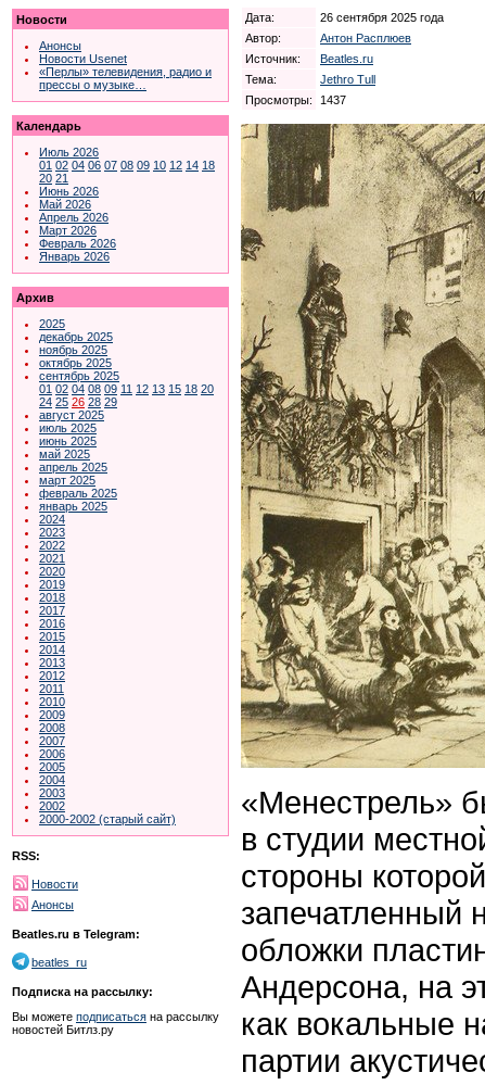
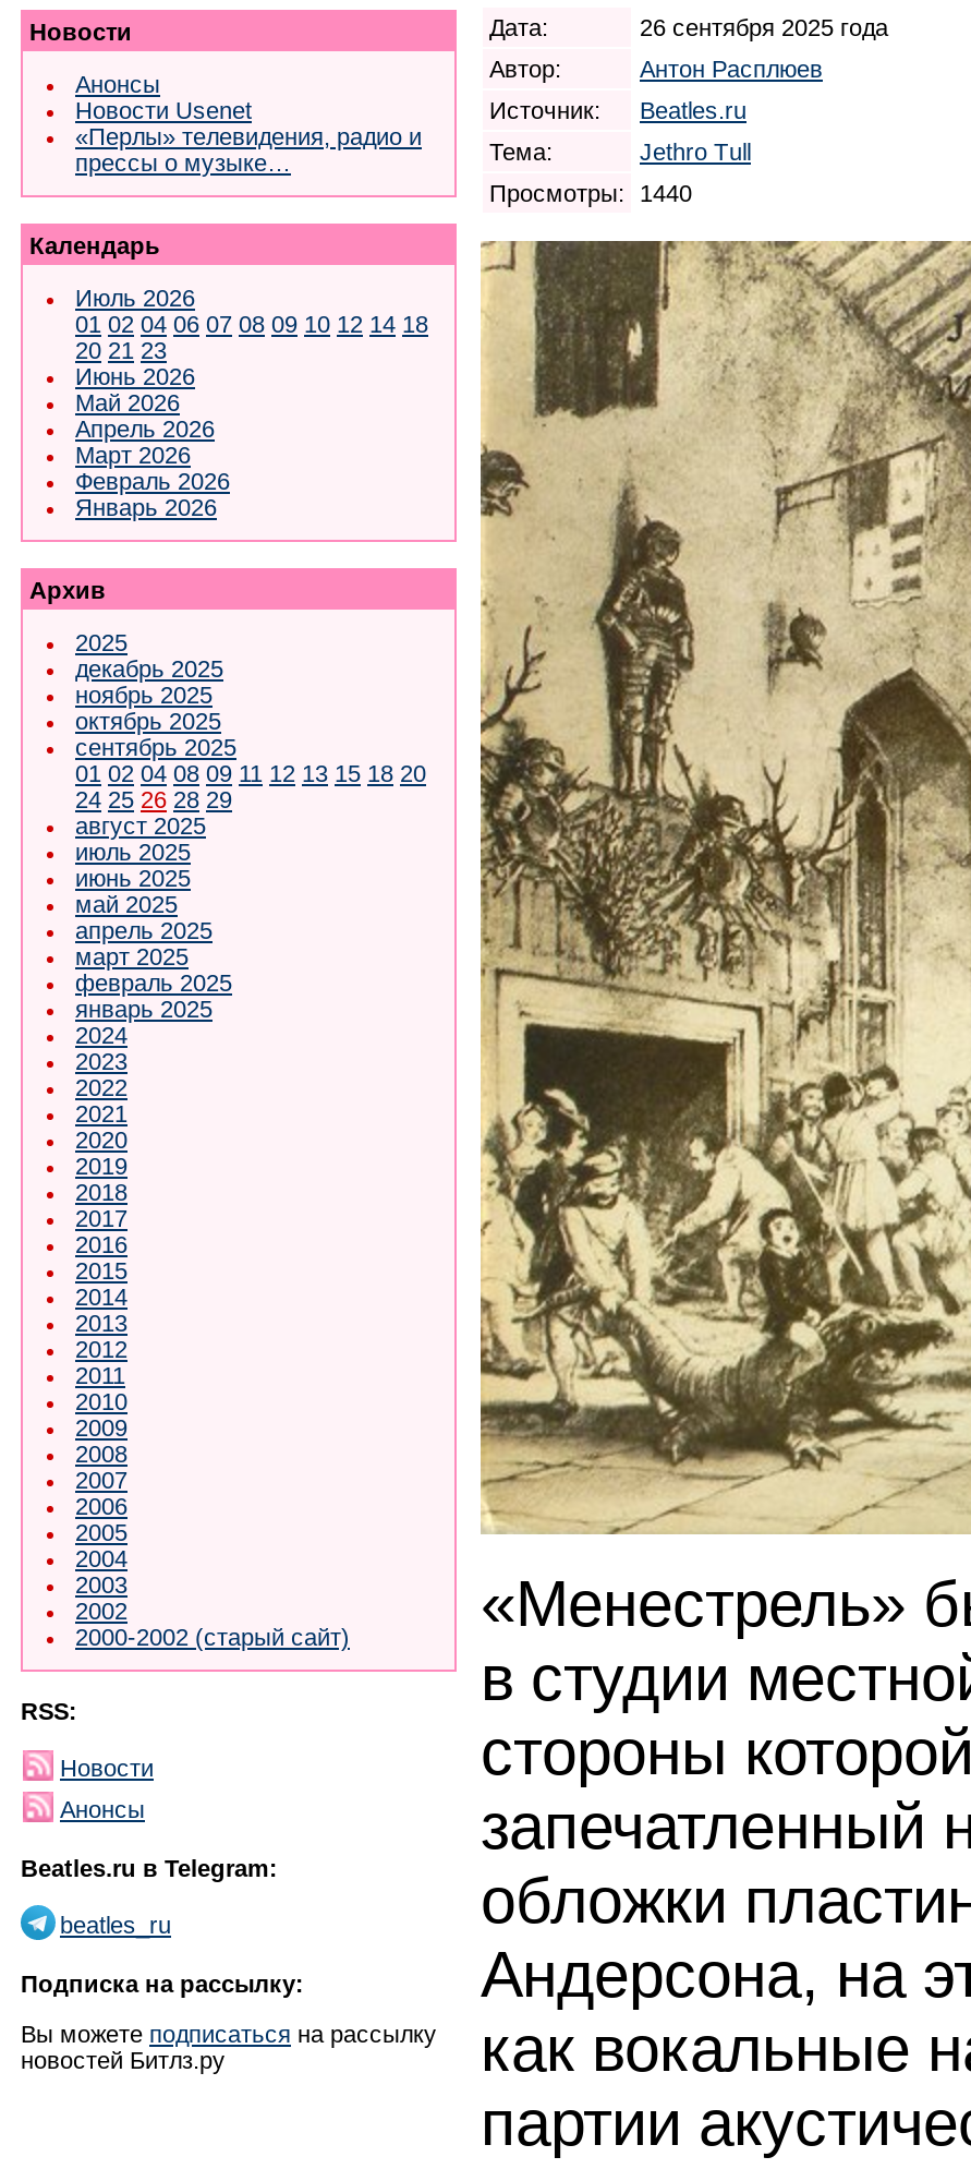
[245,93,346,106] Просмотры: 1437 -> [489,179,692,205] Просмотры: 1440
[39,172,68,185] 20 21 -> [75,337,167,363] 20 21 23

